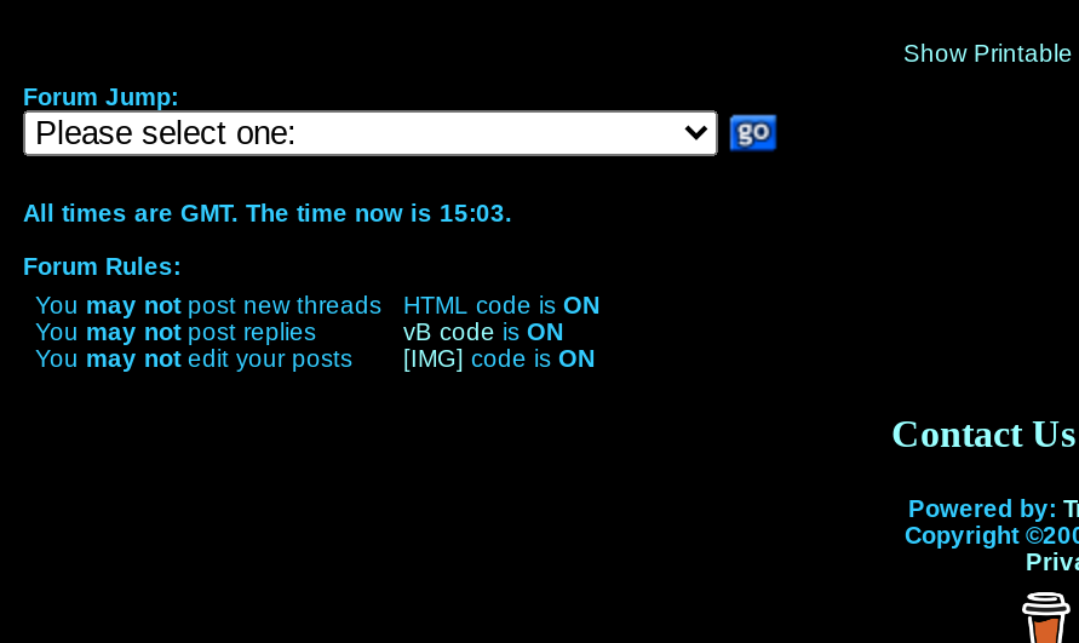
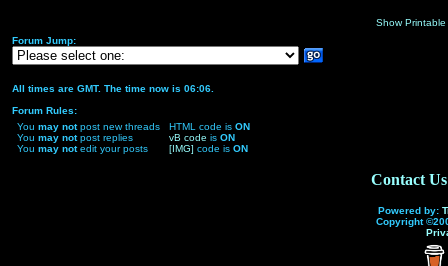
[23,200,512,226] All times are GMT. The time now is 15:03. -> [12,83,214,94] All times are GMT. The time now is 06:06.

